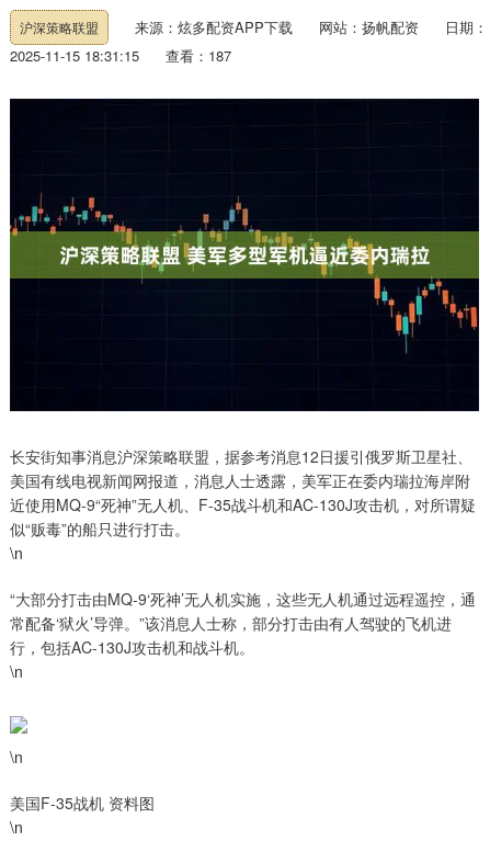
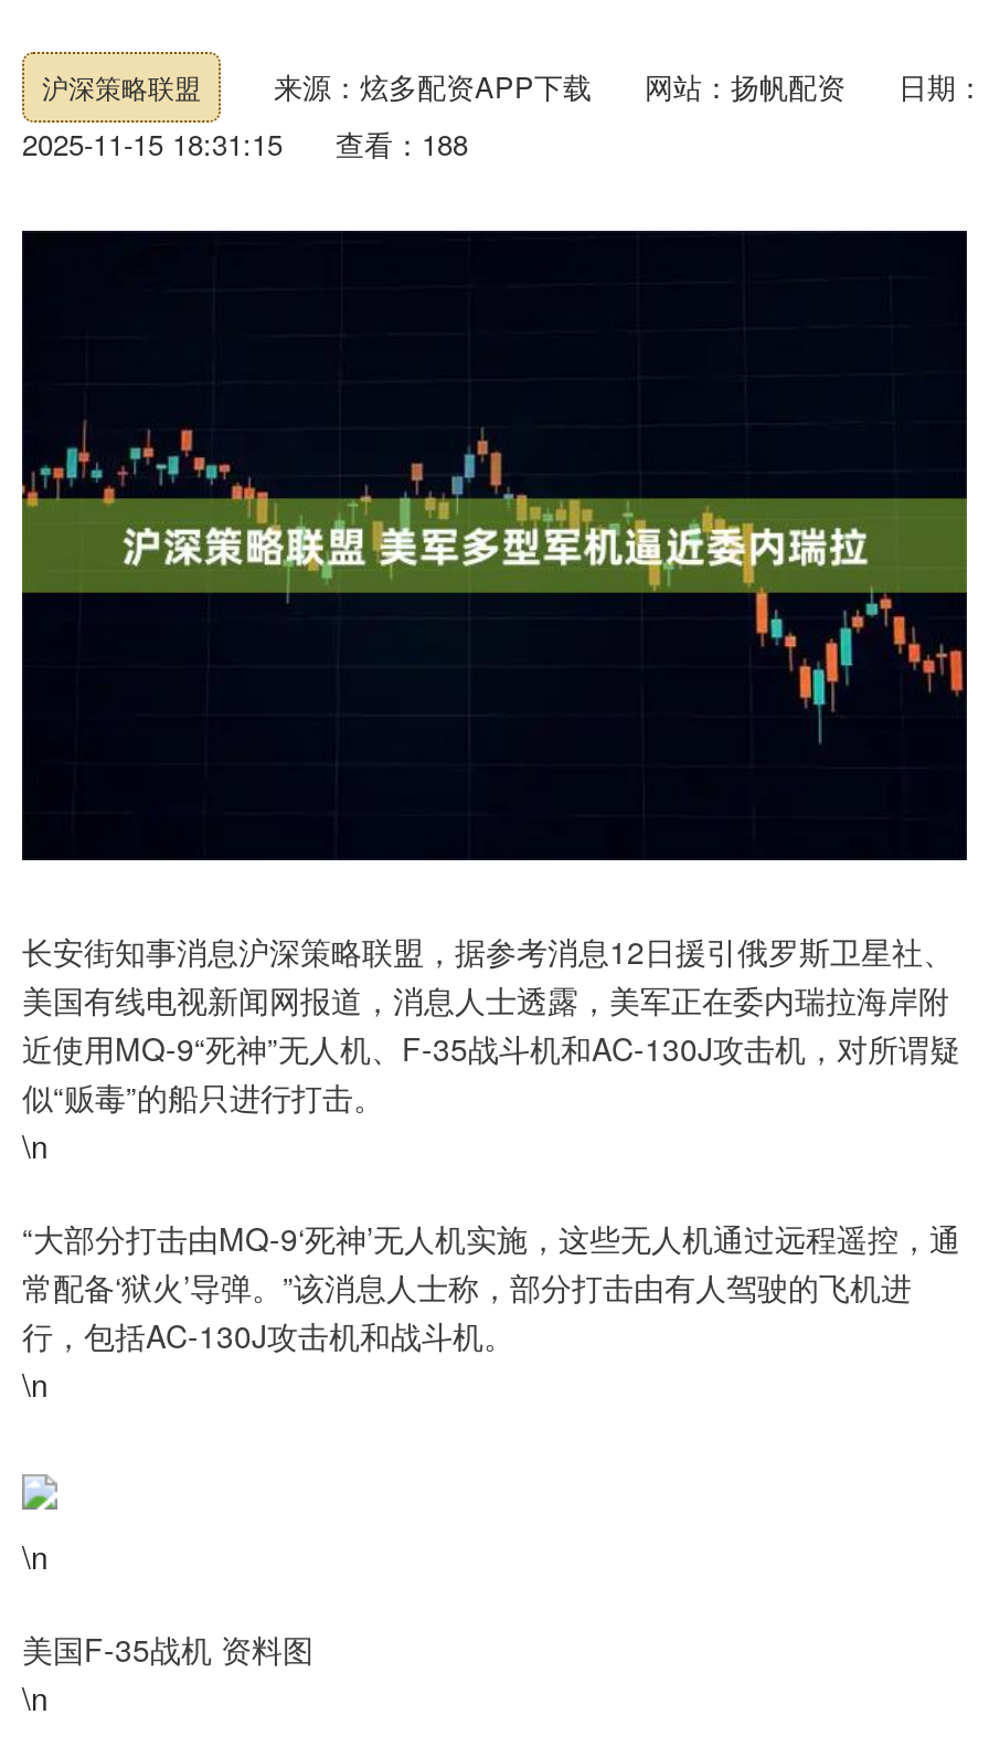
[10,45,231,66] 2025-11-15 18:31:15 查看：187 -> [22,123,468,165] 2025-11-15 18:31:15 查看：188

